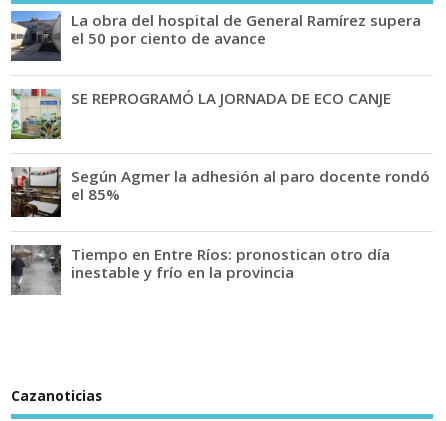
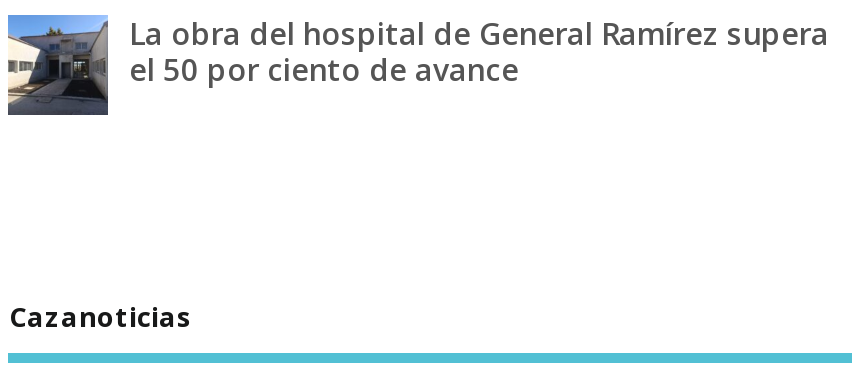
[10,88,391,140] [image] | SE REPROGRAMÓ LA JORNADA DE ECO CANJE -> none
[10,166,430,282] [image] | Según Agmer la adhesión al paro docente rondó | el 85% | Tiempo en Entre Ríos: pronostican otro día | inestable y frío en la provincia -> none
[10,244,61,295] [image] -> none

